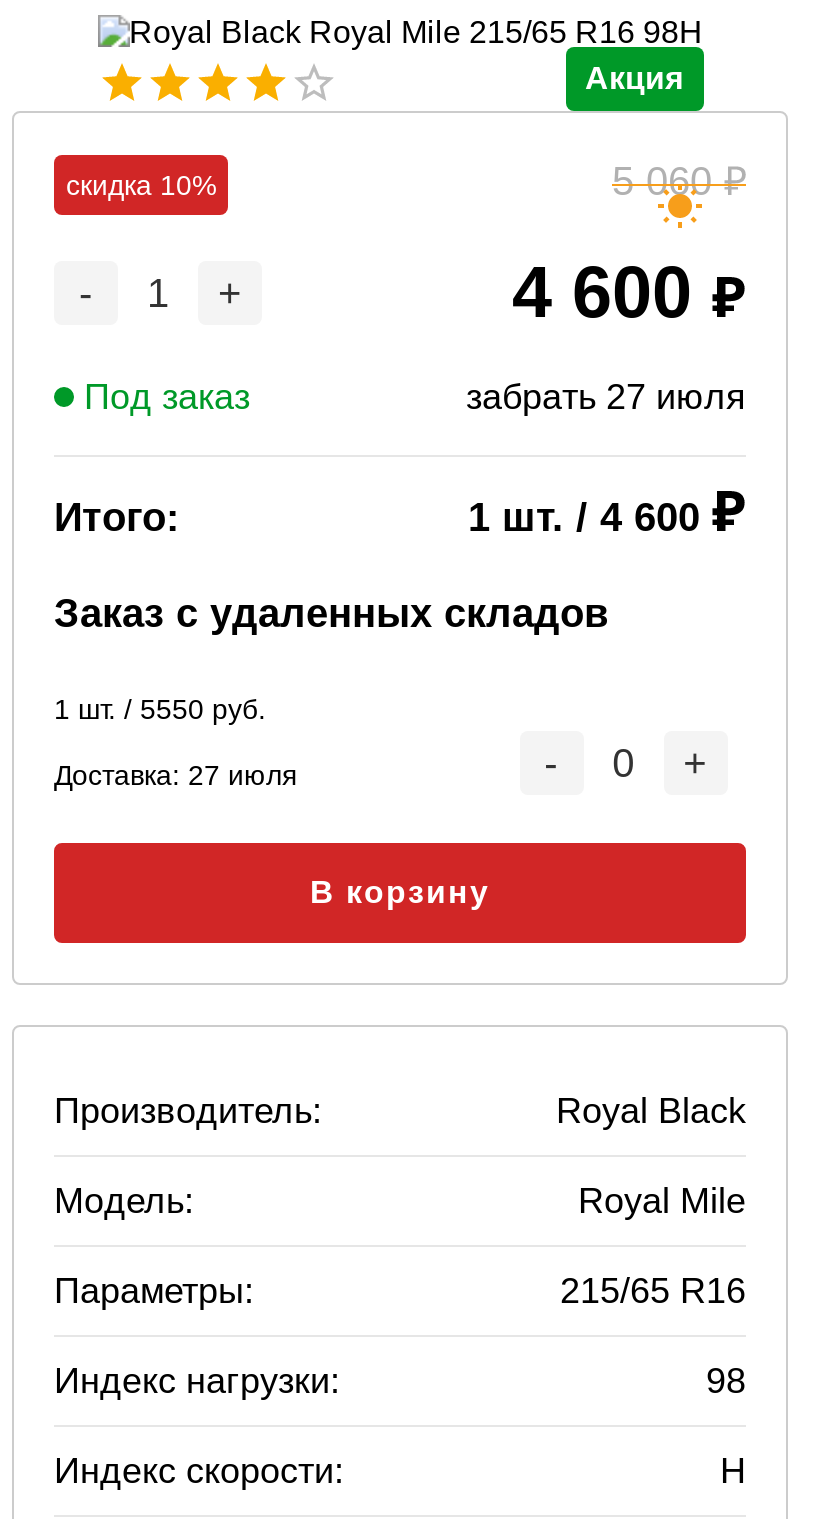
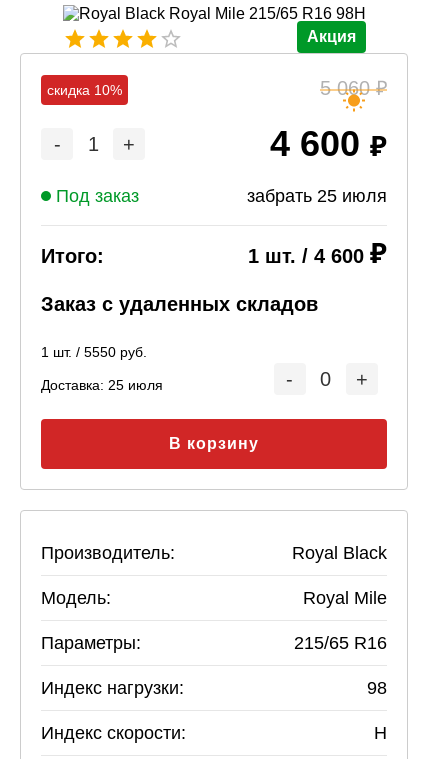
[466,377,746,417] забрать 27 июля -> [247,186,387,206] забрать 25 июля
[54,759,298,791] Доставка: 27 июля -> [41,377,163,393] Доставка: 25 июля

